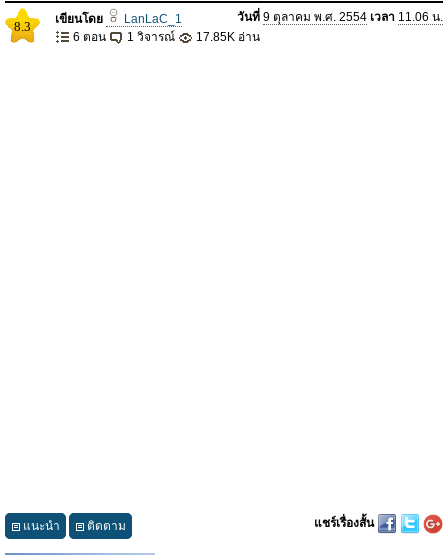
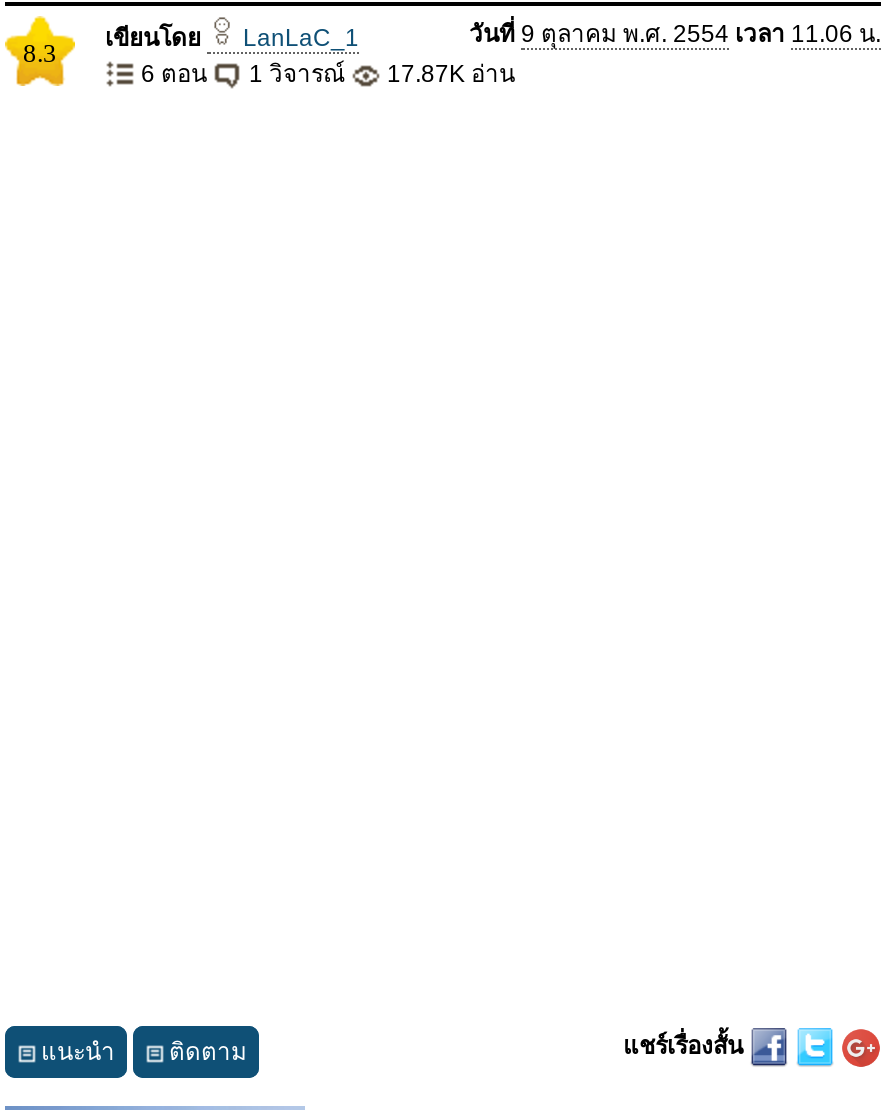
[70,30,260,44] 6 ตอน 1 วิจารณ์ 17.85K อ่าน -> [135,60,515,88] 6 ตอน 1 วิจารณ์ 17.87K อ่าน

